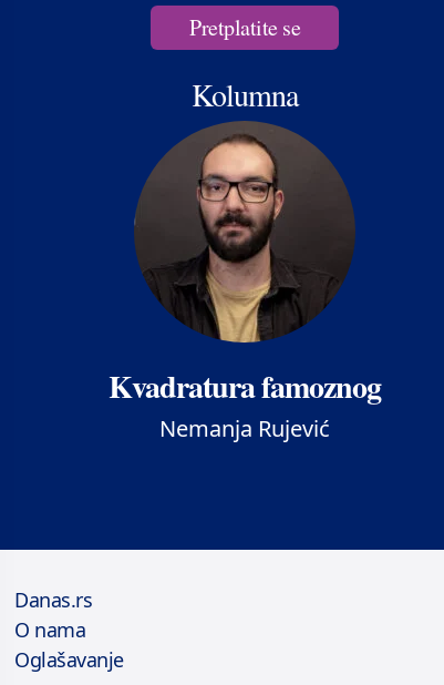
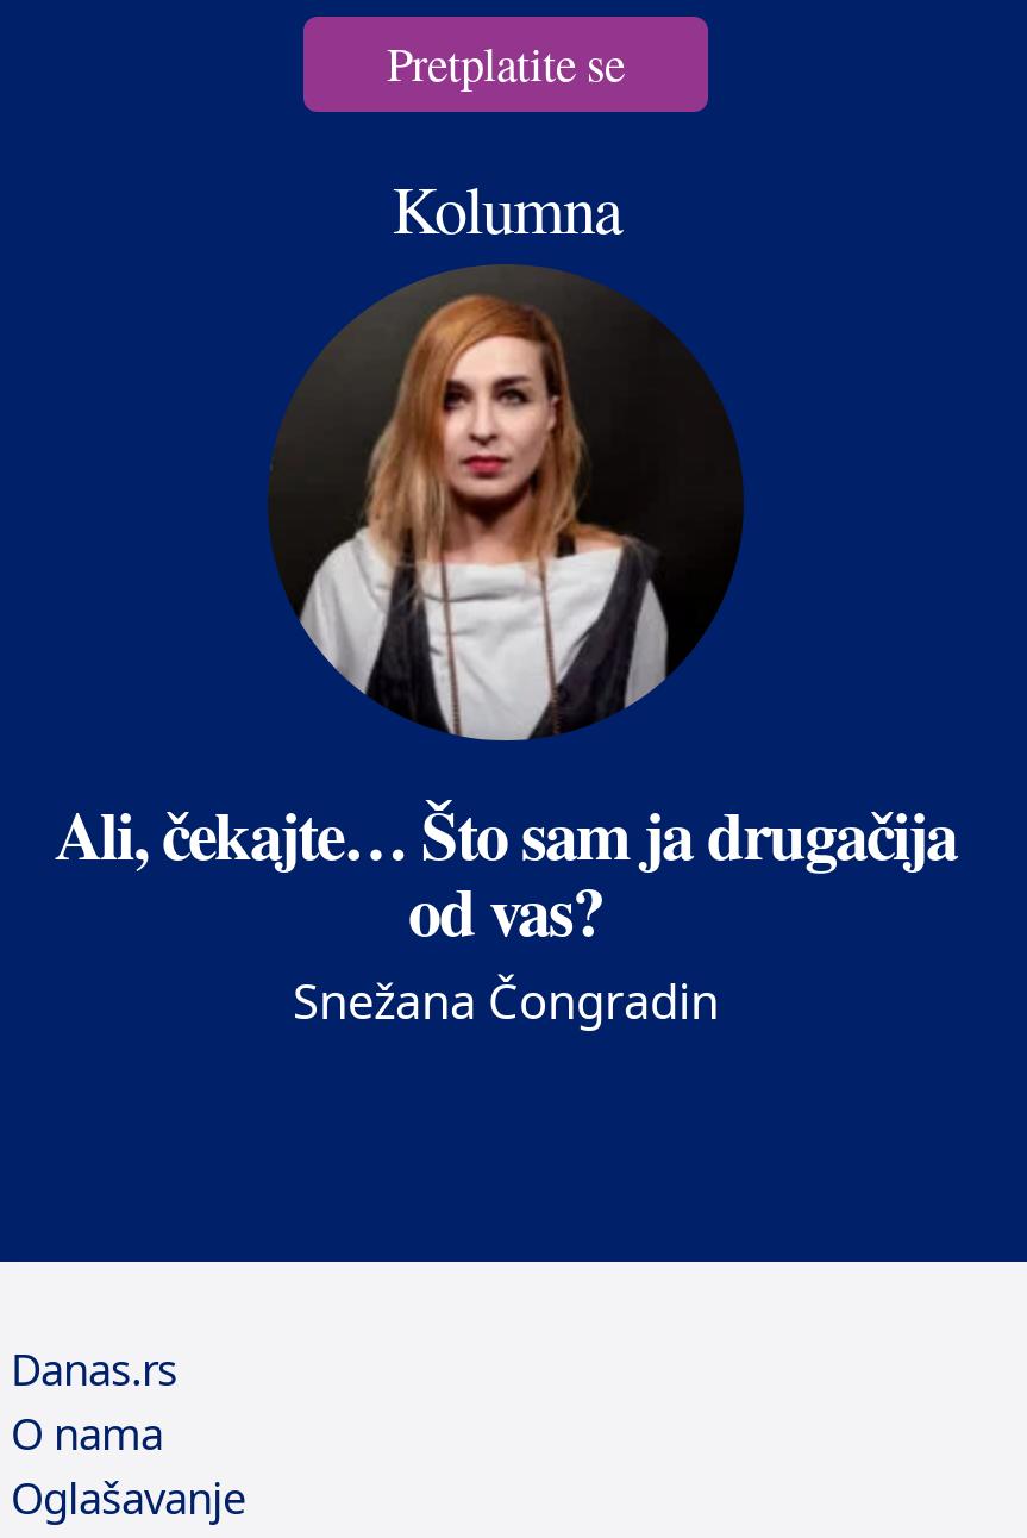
[109,129,381,443] [image] | Kvadratura famoznog | Nemanja Rujević -> [55,282,957,1034] [image] | Ali, čekajte… Što sam ja drugačija | od vas? | Snežana Čongradin

